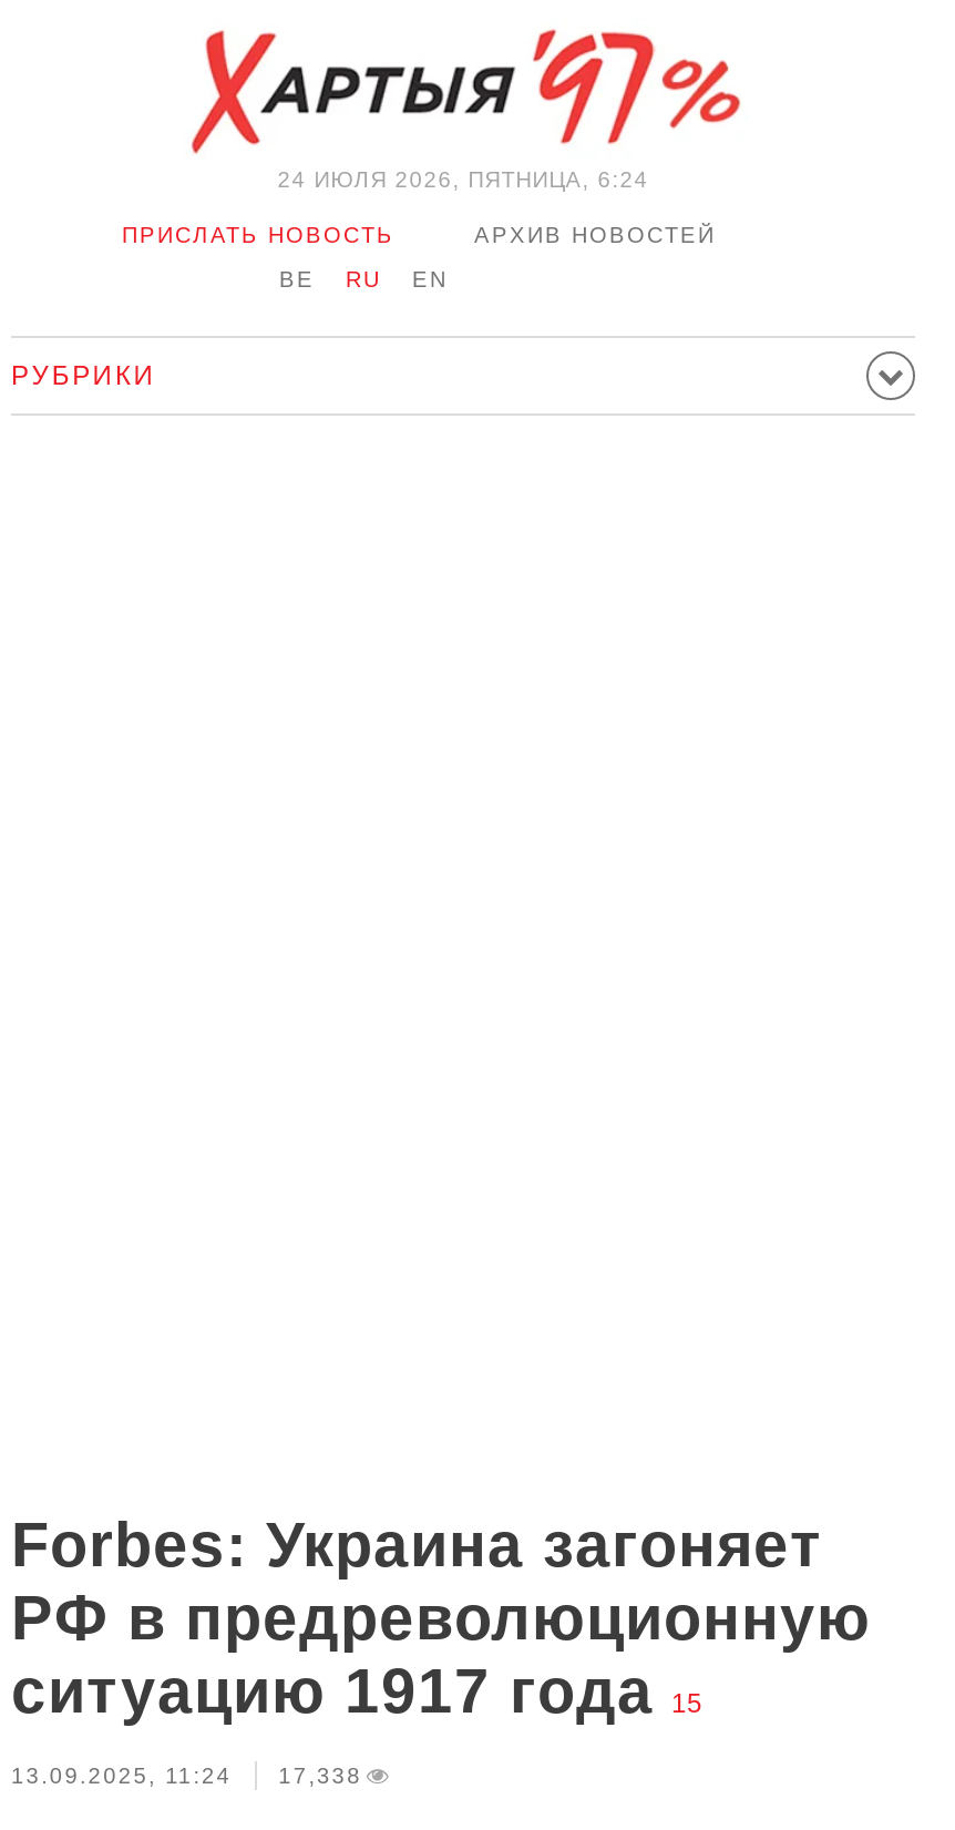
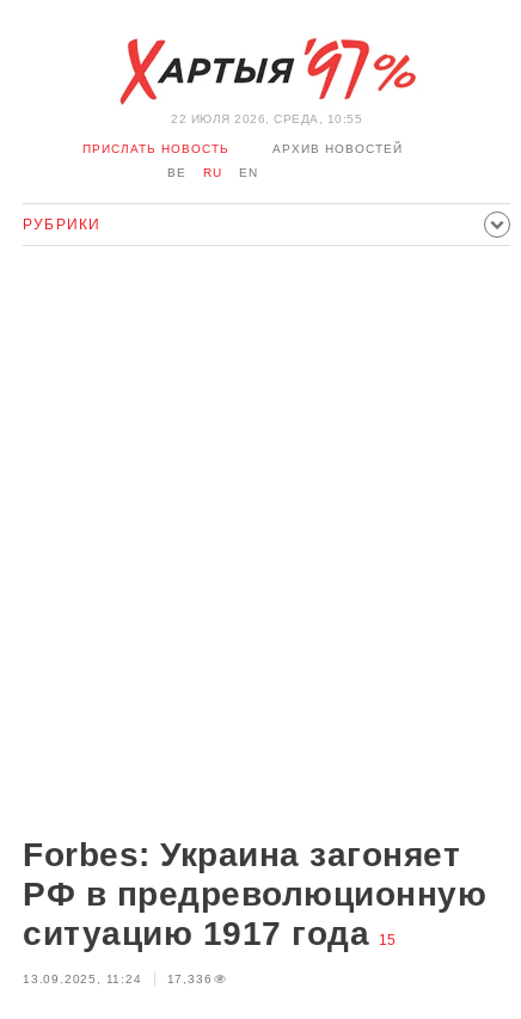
[277,167,649,192] 24 ИЮЛЯ 2026, ПЯТНИЦА, 6:24 -> [171,112,362,125] 22 ИЮЛЯ 2026, СРЕДА, 10:55
[11,1763,362,1788] 13.09.2025, 11:24 17,338 -> [23,972,212,986] 13.09.2025, 11:24 17,336

